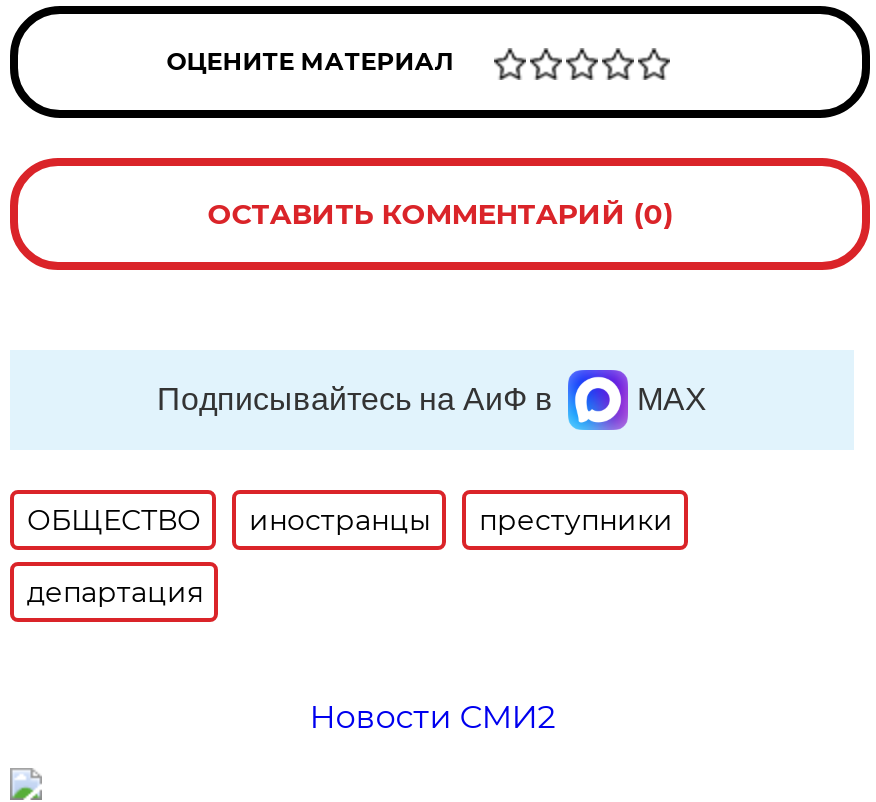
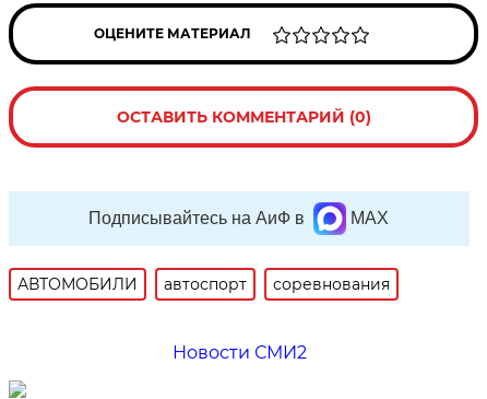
[27,502,673,610] ОБЩЕСТВО | иностранцы | преступники | департация -> [18,274,390,294] АВТОМОБИЛИ | автоспорт | соревнования

